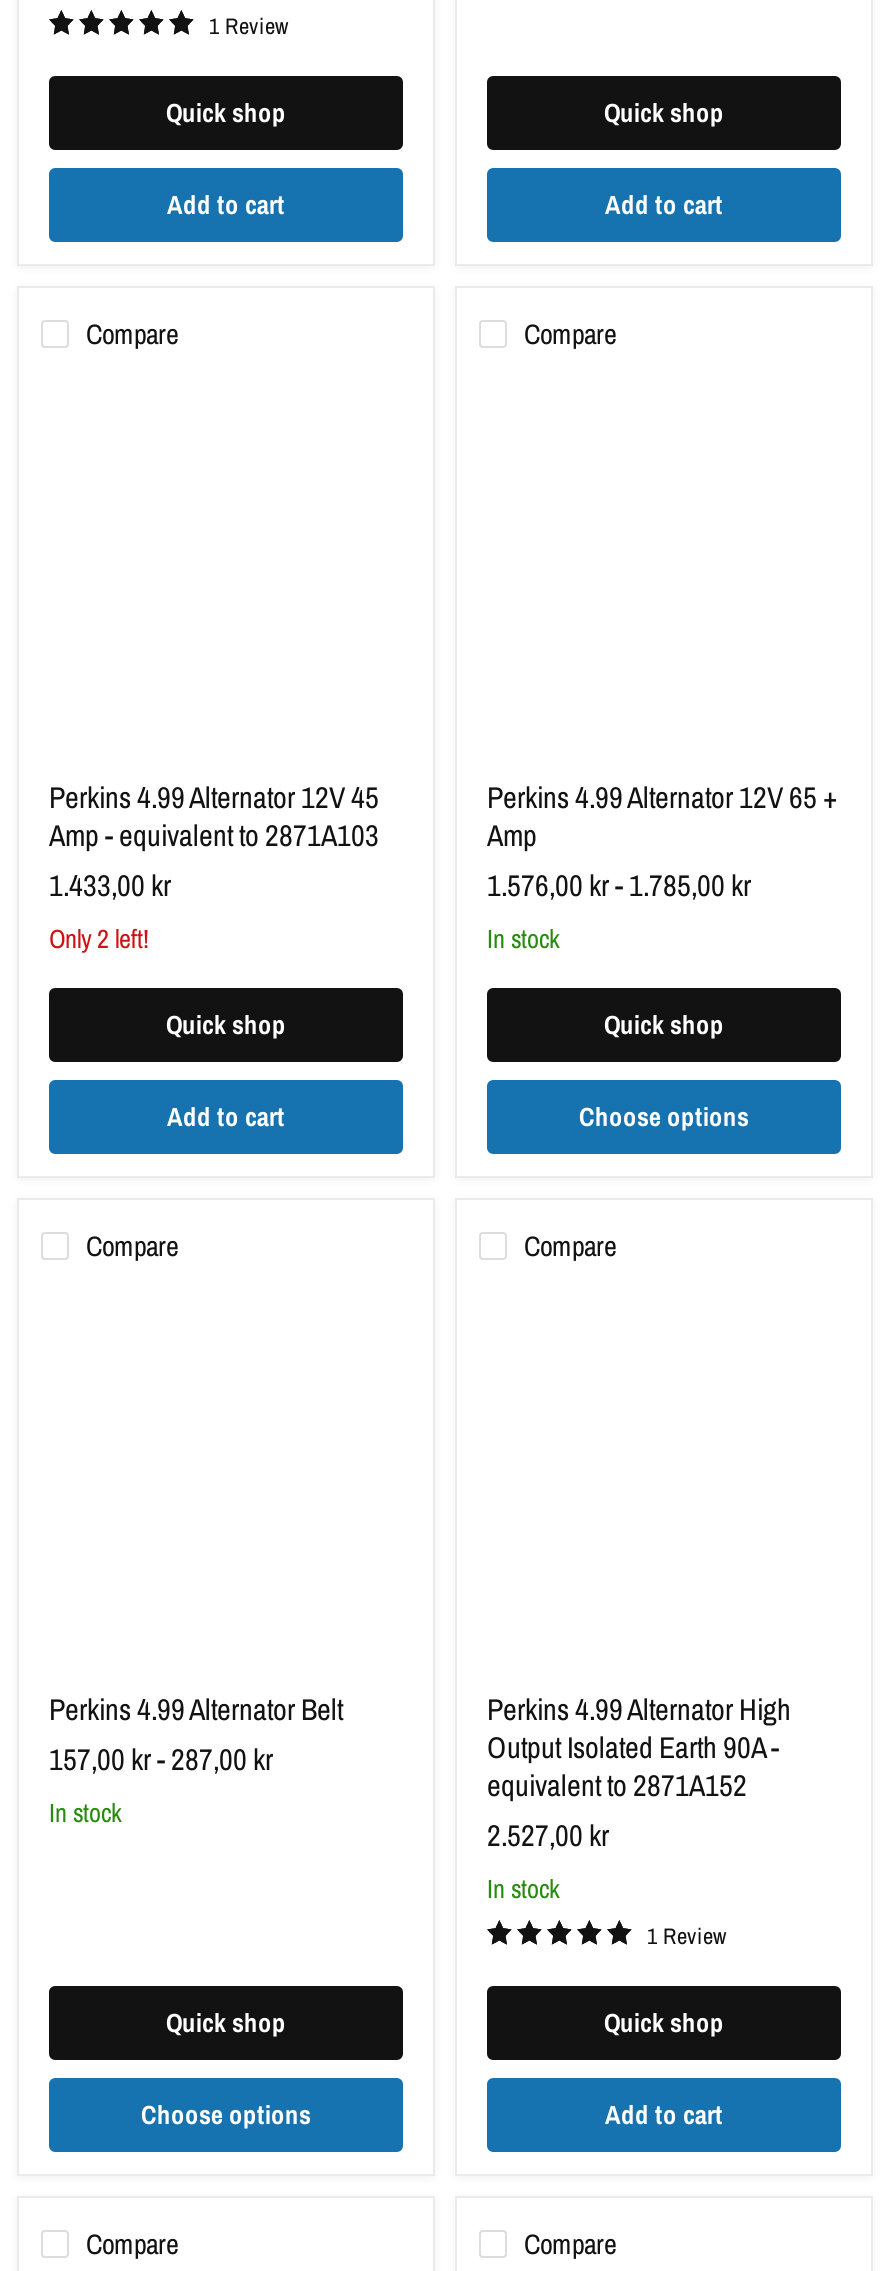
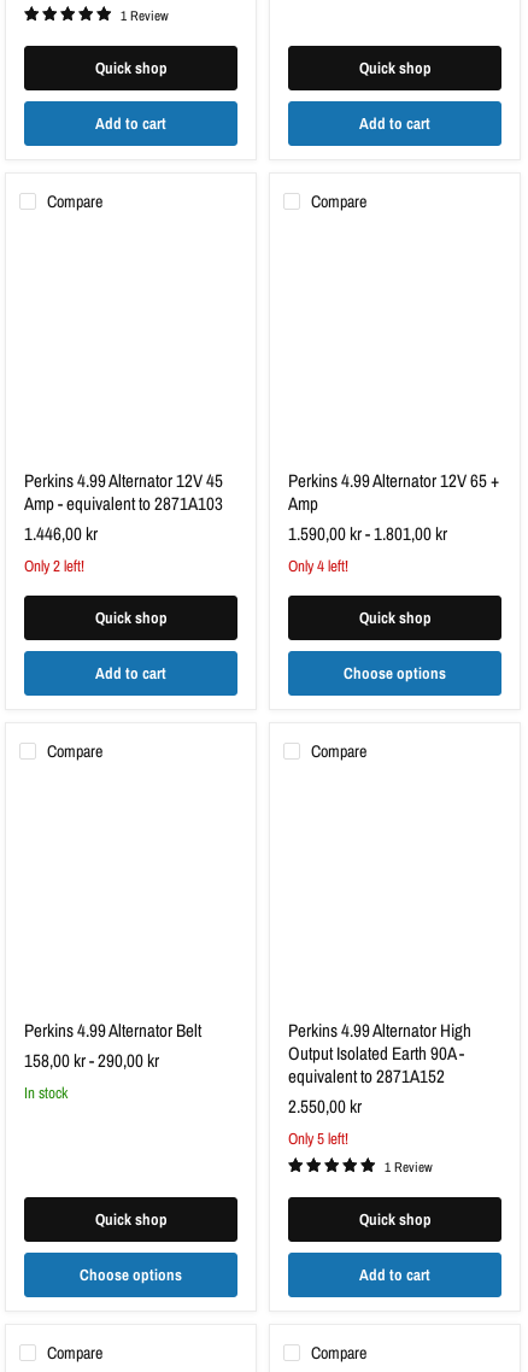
[49,864,171,906] 1.433,00 kr -> [24,521,98,546] 1.446,00 kr
[487,864,751,956] 1.576,00 kr-1.785,00 kr | in stock -> [288,521,447,577] 1.590,00 kr-1.801,00 kr | Only 4 left!
[49,1738,273,1780] 157,00 kr-287,00 kr -> [24,1048,159,1073] 158,00 kr-290,00 kr
[487,1814,609,1906] 2.527,00 kr | in stock -> [288,1094,362,1149] 2.550,00 kr | Only 5 left!

